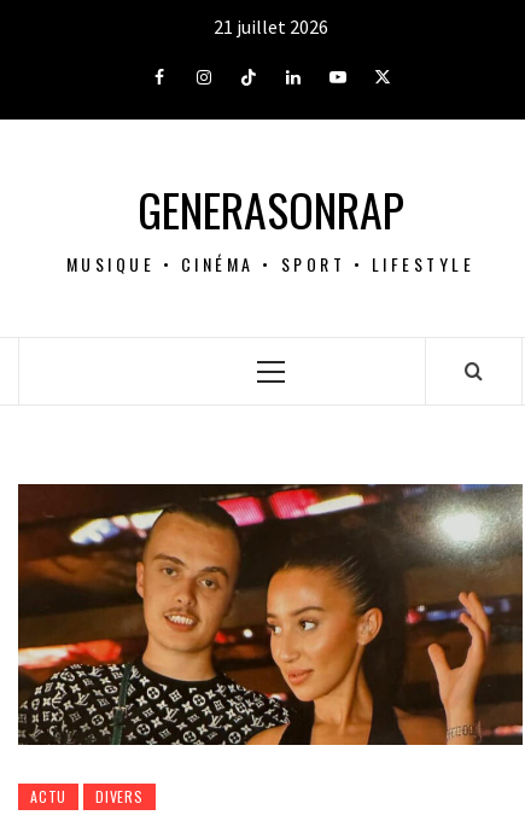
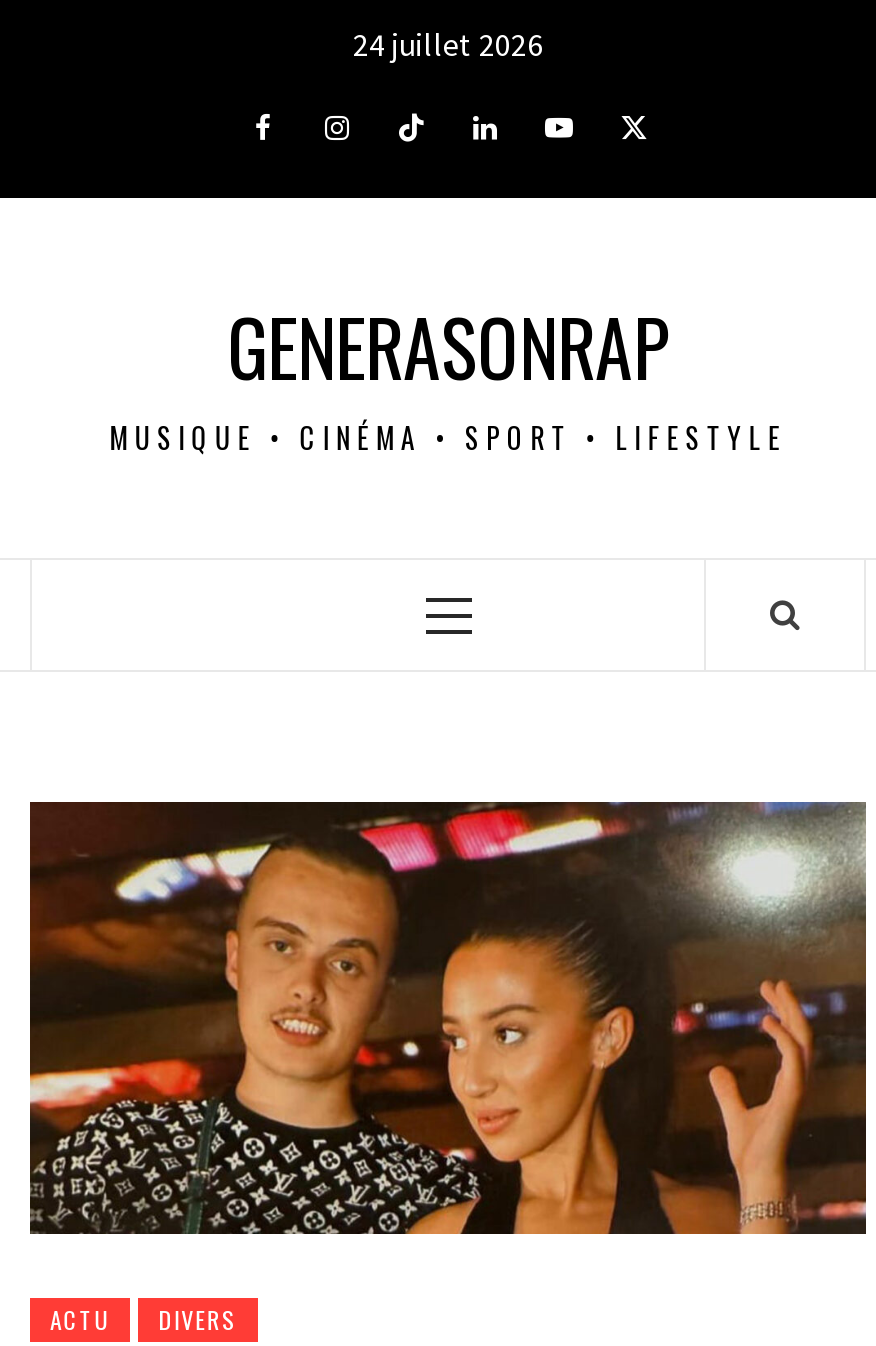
[213,14,328,39] 21 juillet 2026 -> [353,24,543,64] 24 juillet 2026

